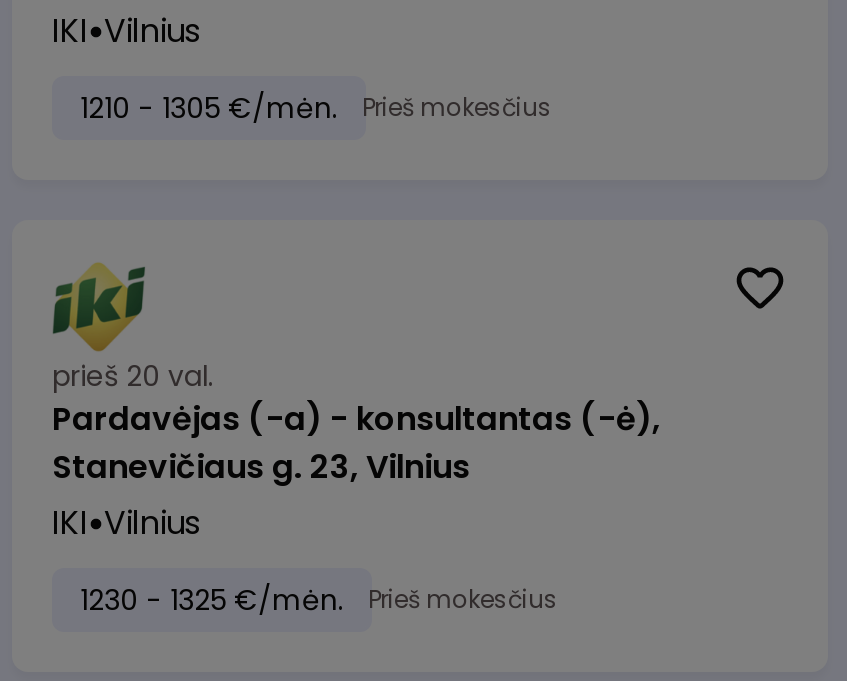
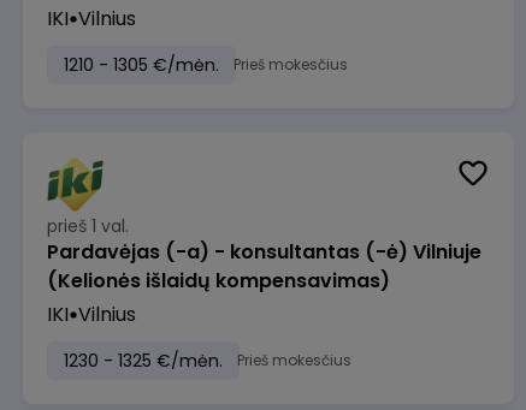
[52,356,660,490] prieš 20 val. | Pardavėjas (-a) - konsultantas (-ė), | Stanevičiaus g. 23, Vilnius -> [47,214,481,295] prieš 1 val. | Pardavėjas (-a) - konsultantas (-ė) Vilniuje | (Kelionės išlaidų kompensavimas)

